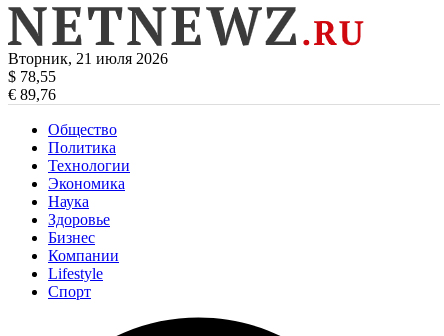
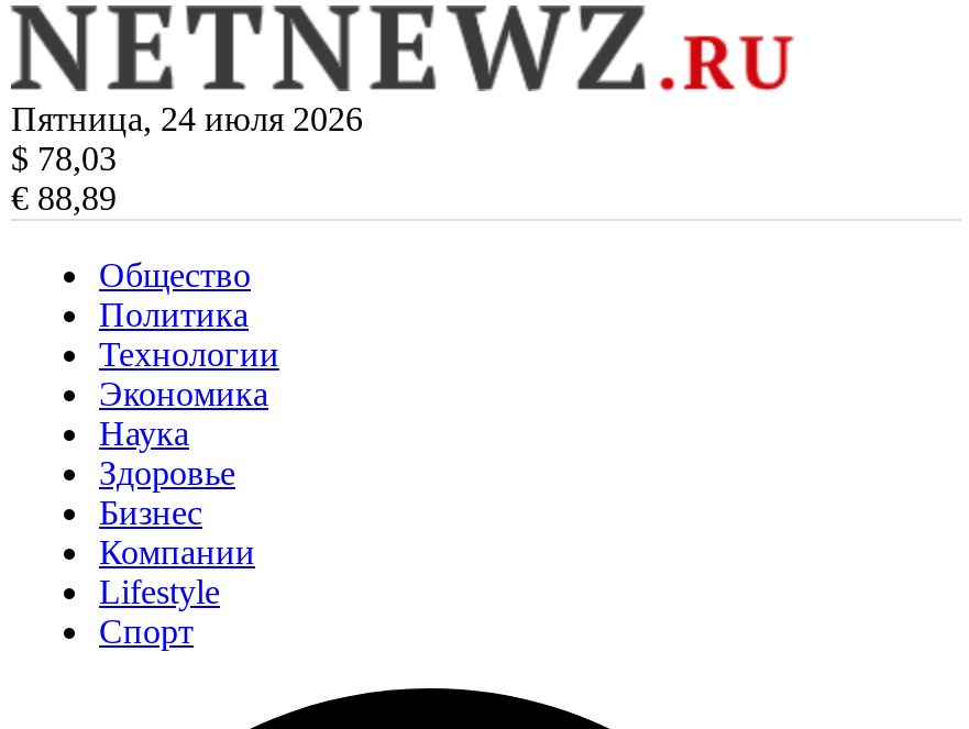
[8,50,168,67] Вторник, 21 июля 2026 -> [11,100,363,137] Пятница, 24 июля 2026
[8,68,56,85] $ 78,55 -> [11,140,117,177] $ 78,03
[8,86,56,103] € 89,76 -> [11,179,117,217] € 88,89

